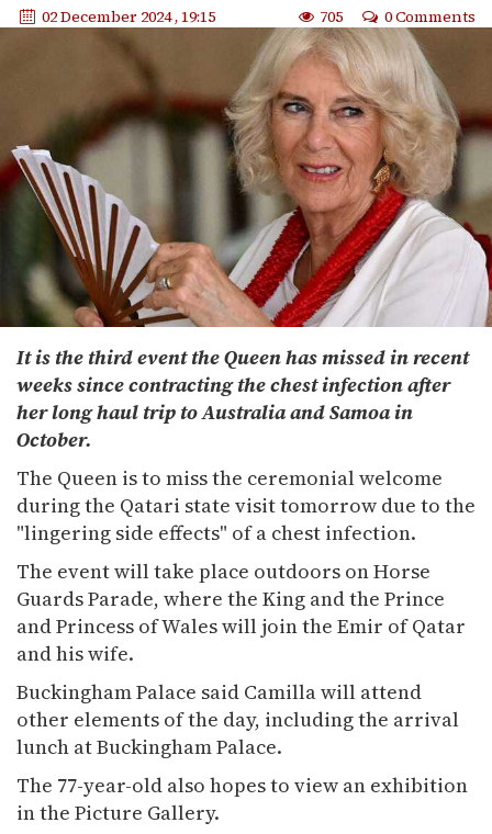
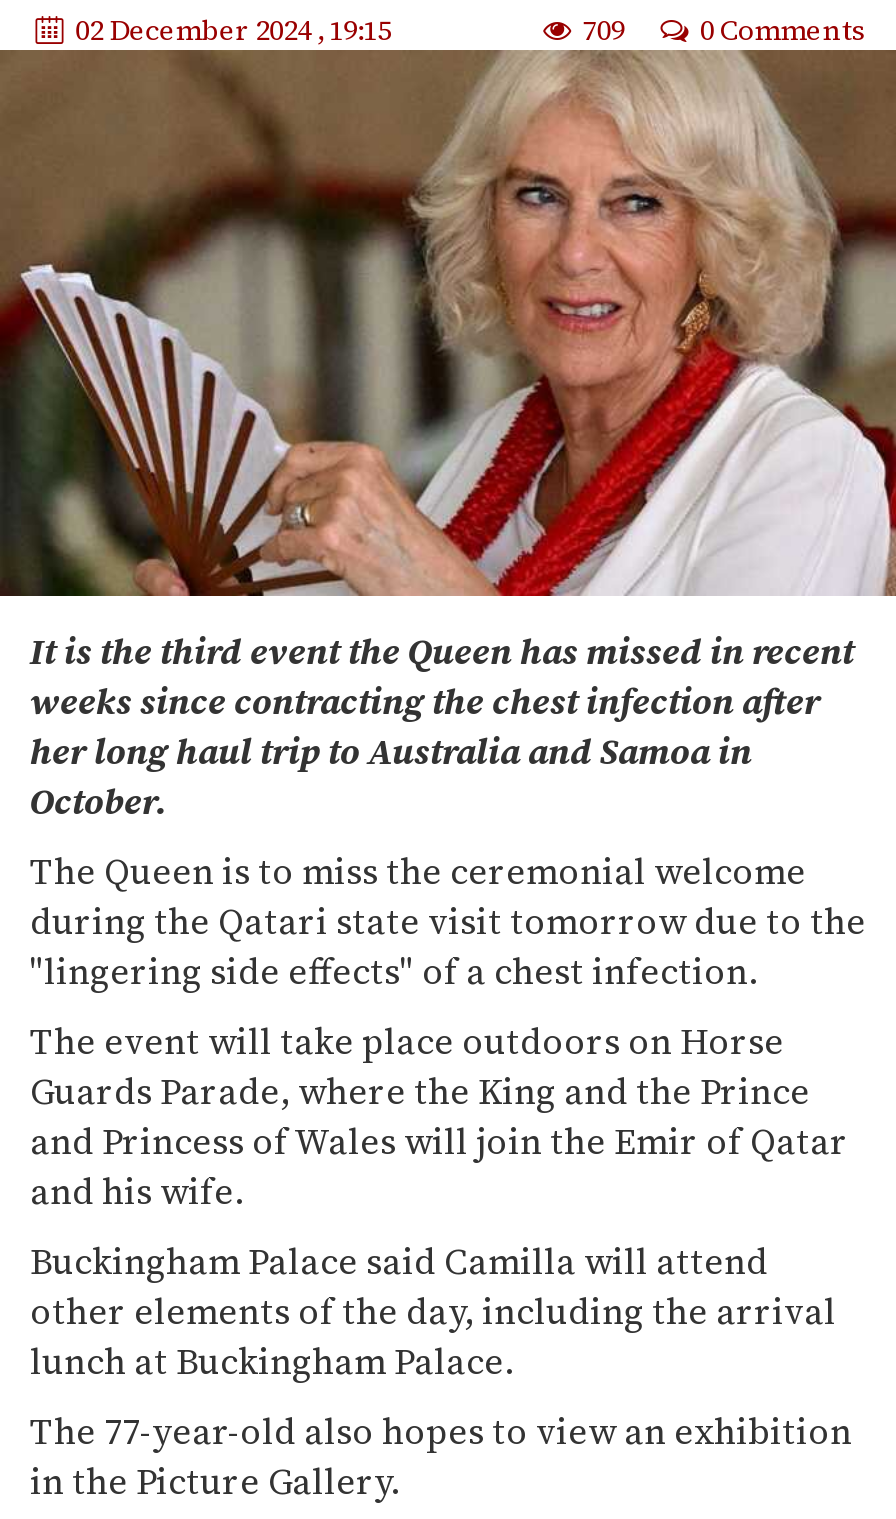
[317,5,476,27] 705 0 Comments -> [577,10,866,50] 709 0 Comments

